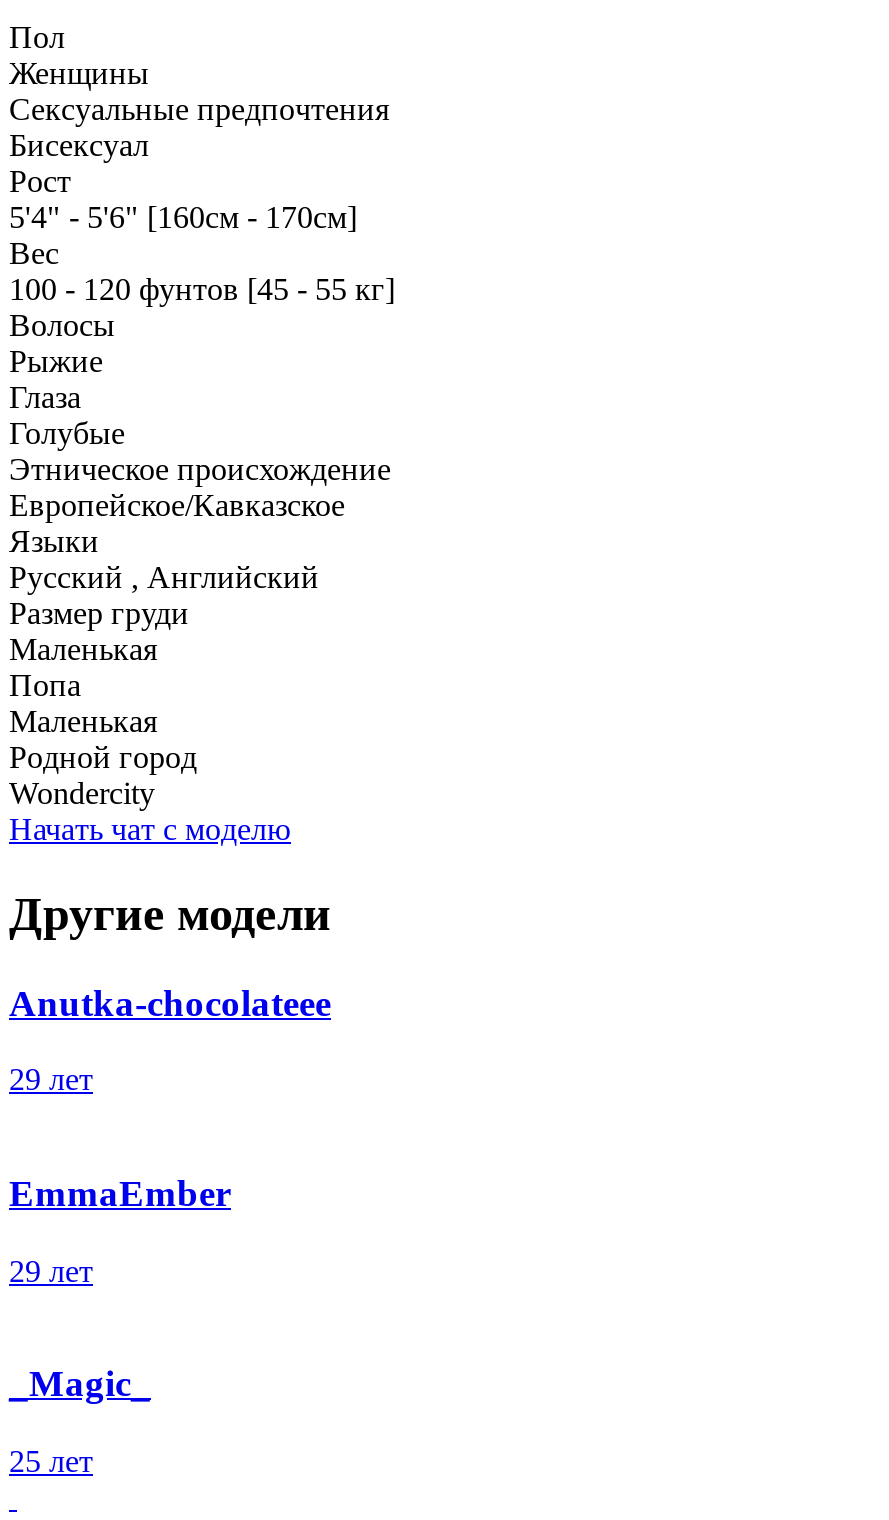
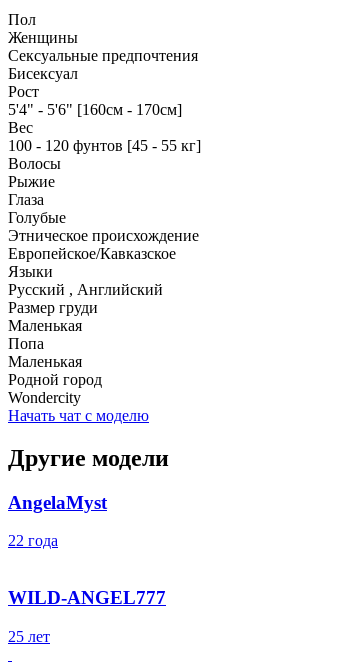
[9,981,331,1405] Anutka-chocolateee | 29 лет | EmmaEmber | 29 лет | _Magic_ -> [8,491,166,608] AngelaMyst | 22 года | WILD-ANGEL777

